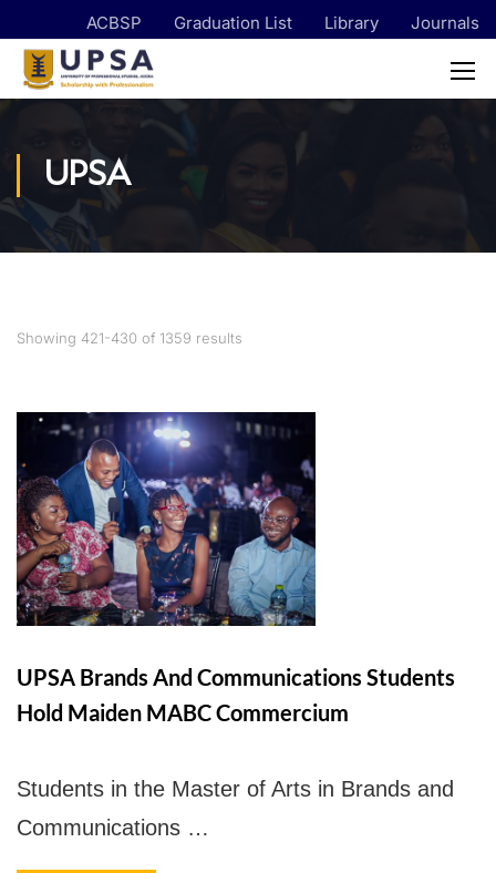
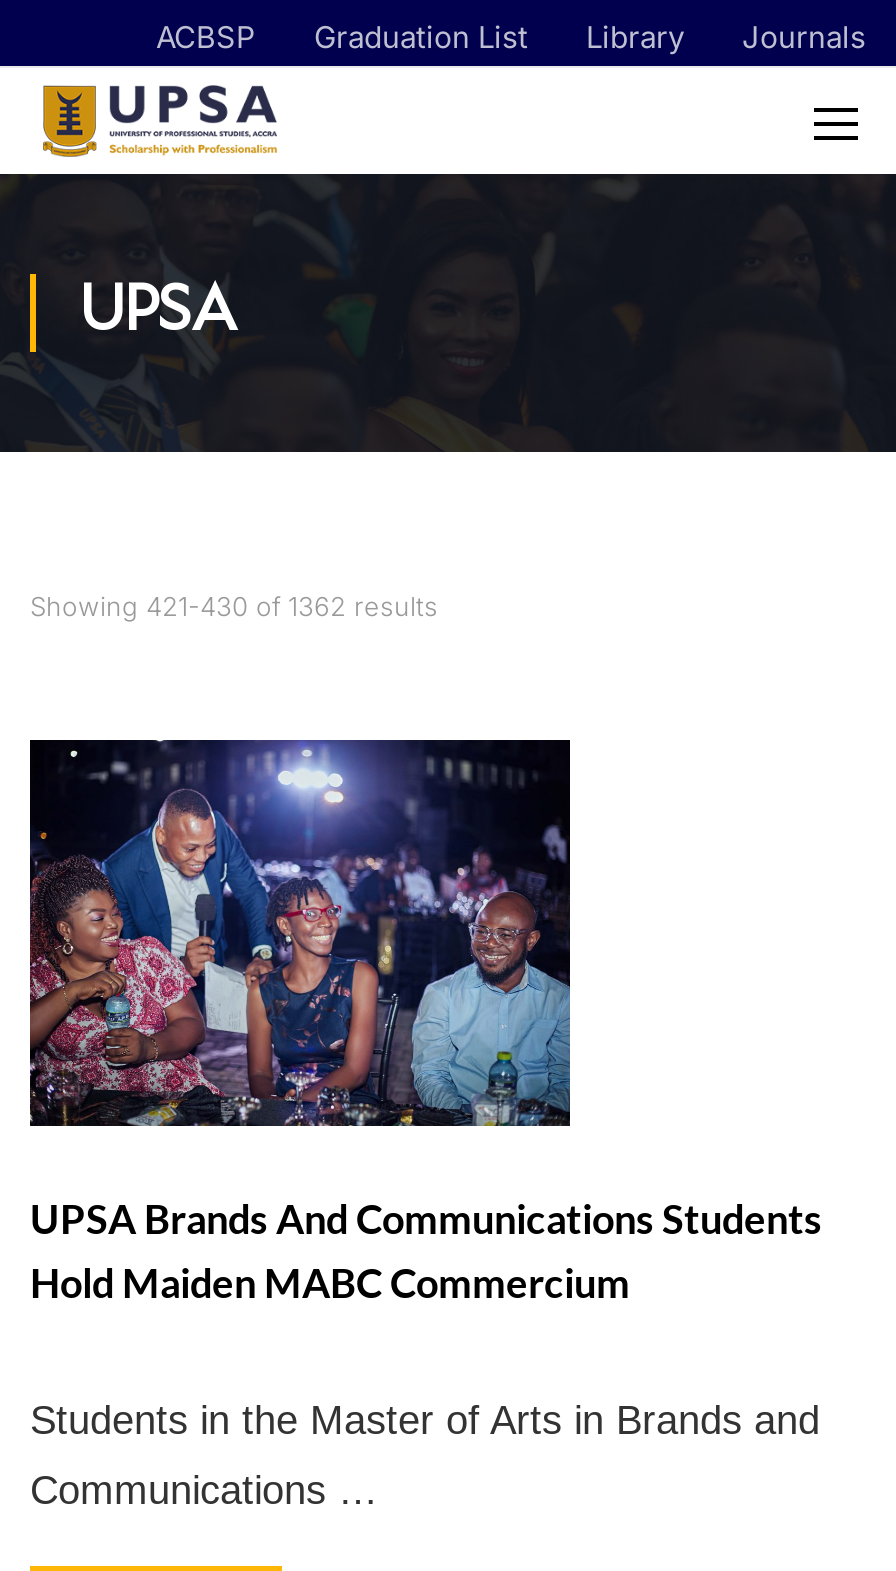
[17,329,242,347] Showing 421-430 of 1359 results -> [30,590,438,622] Showing 421-430 of 1362 results

